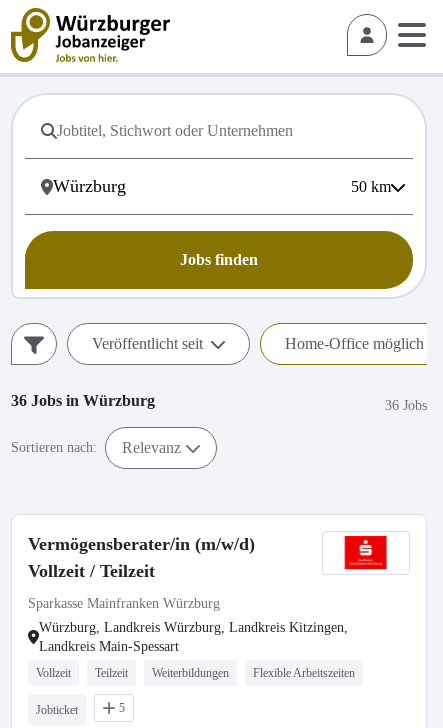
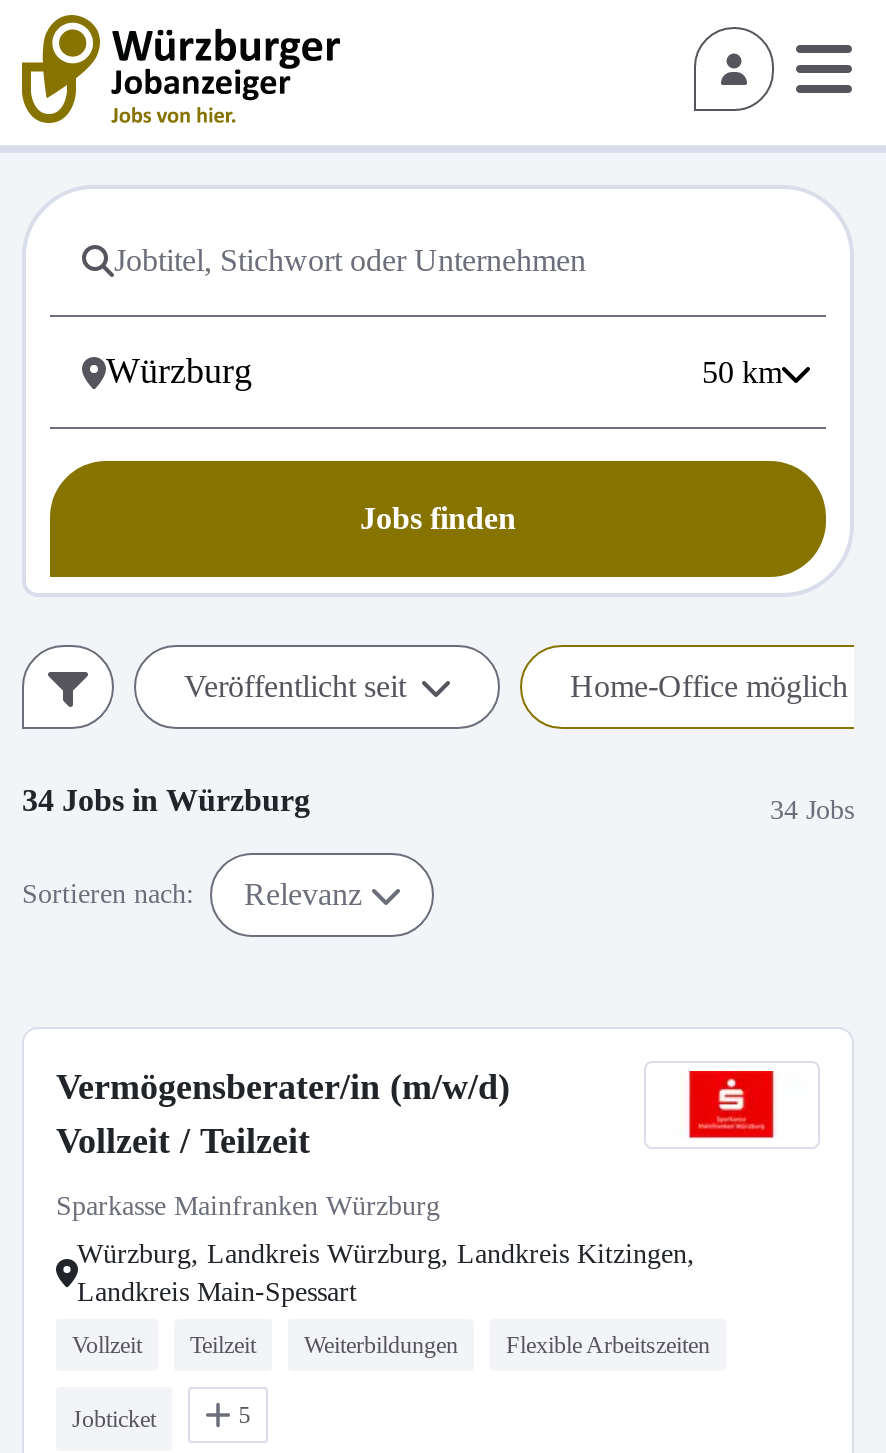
[11,392,155,409] 36 Jobs in Würzburg -> [22,783,310,817] 34 Jobs in Würzburg
[385,397,427,412] 36 Jobs -> [770,794,854,824] 34 Jobs

